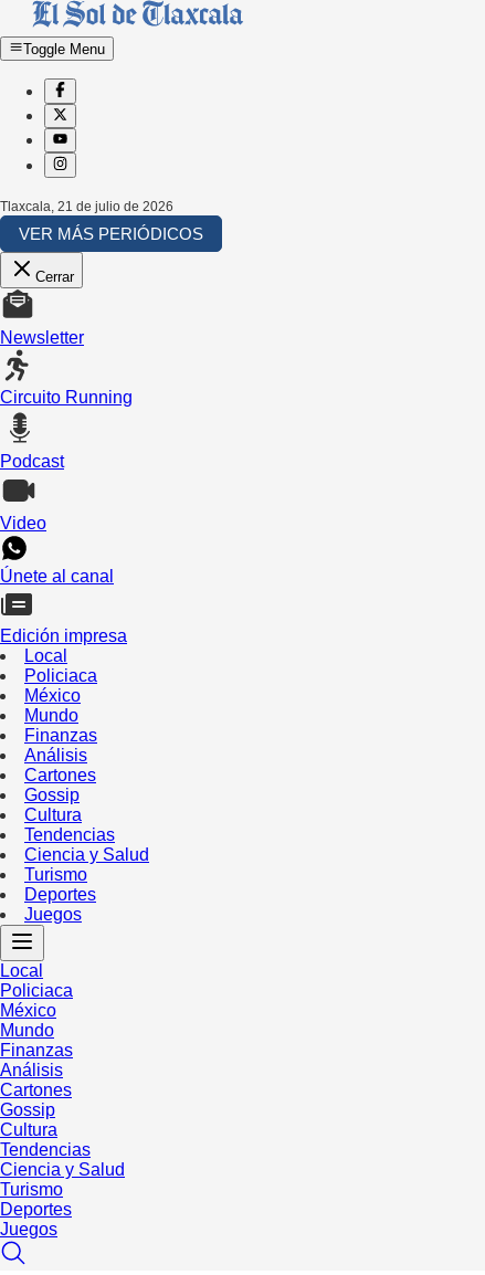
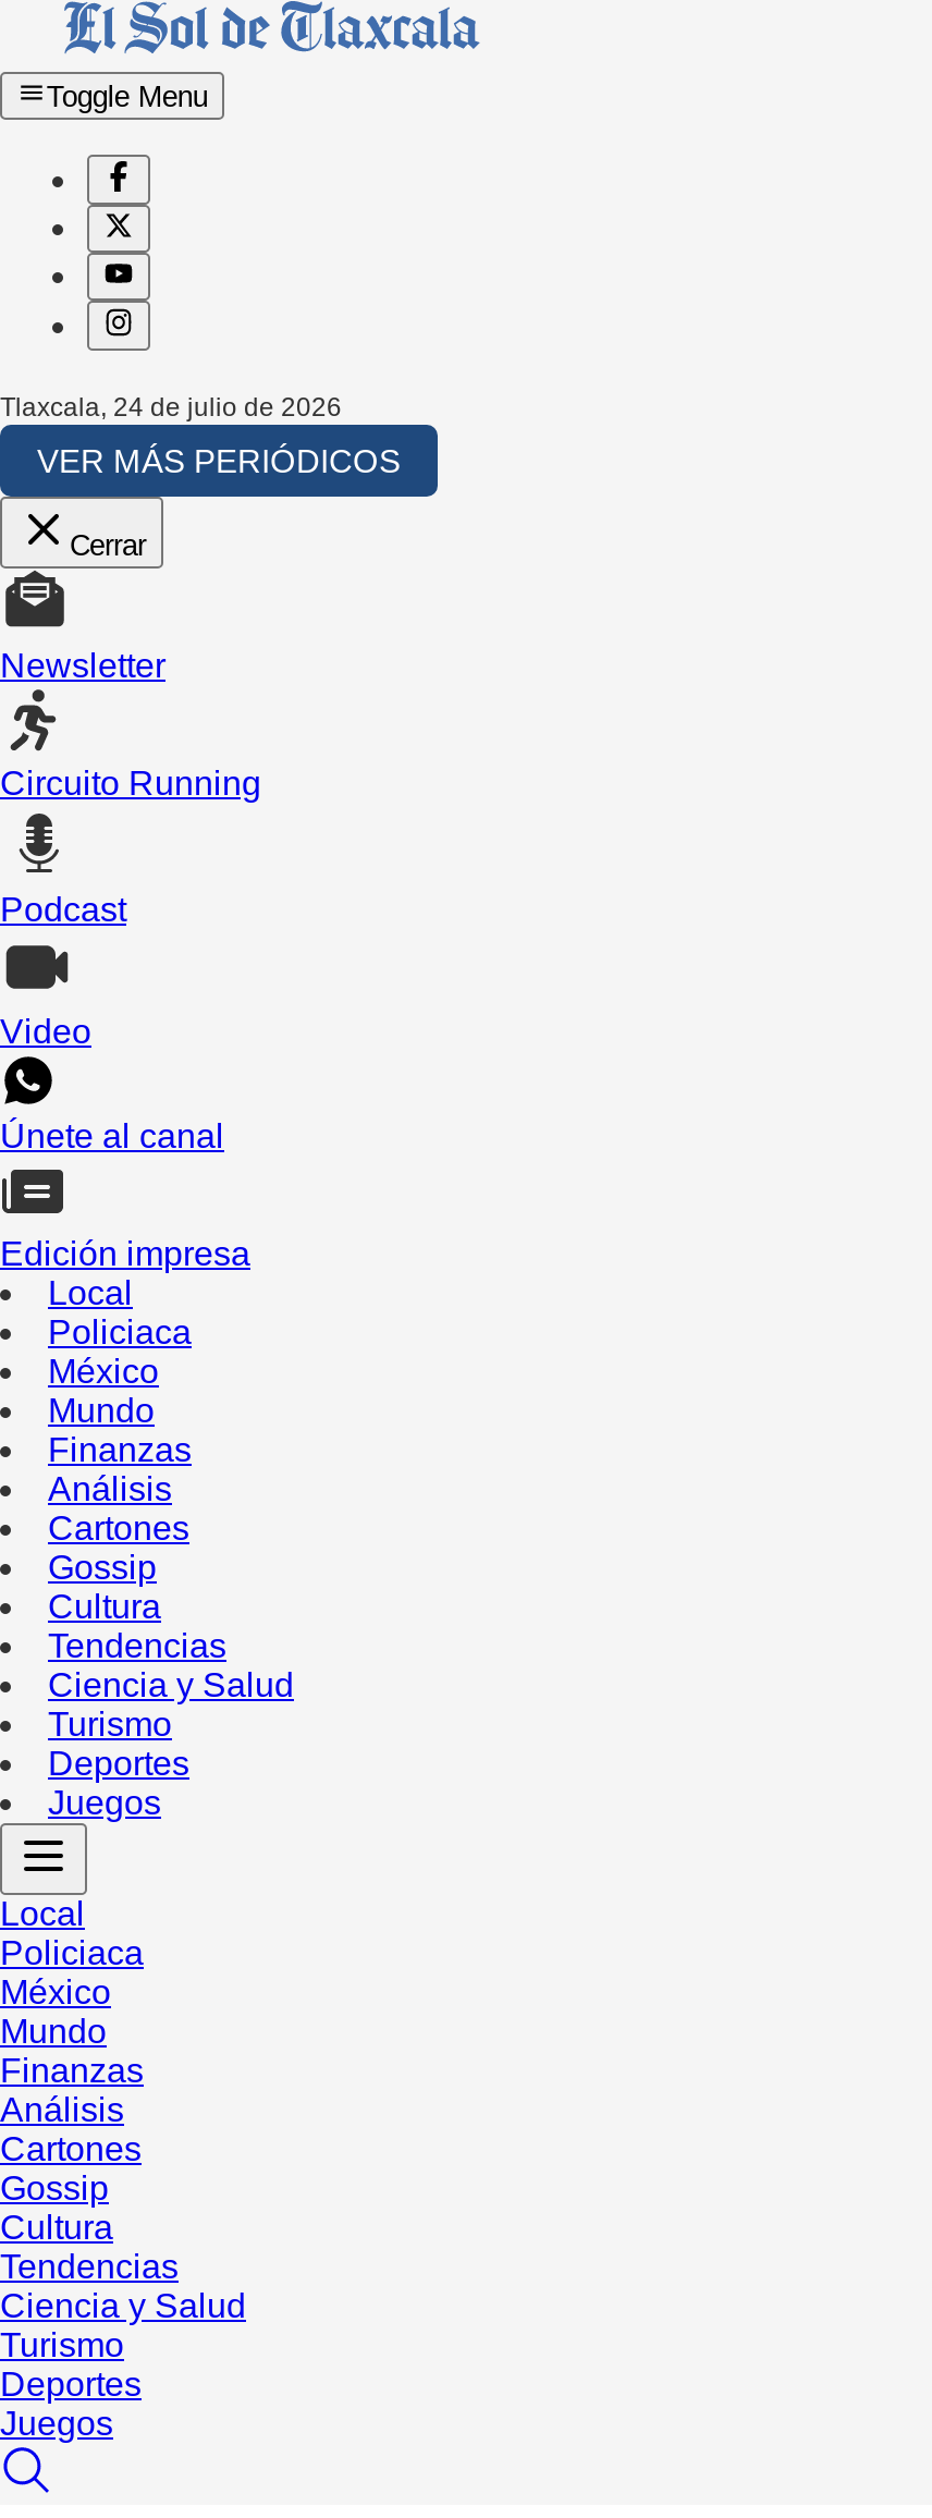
[0,198,173,214] Tlaxcala, 21 de julio de 2026 -> [0,391,342,422] Tlaxcala, 24 de julio de 2026

